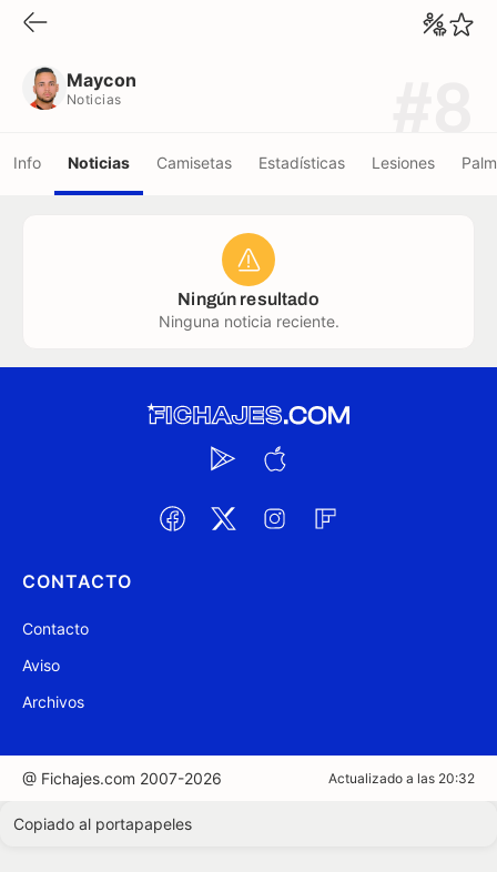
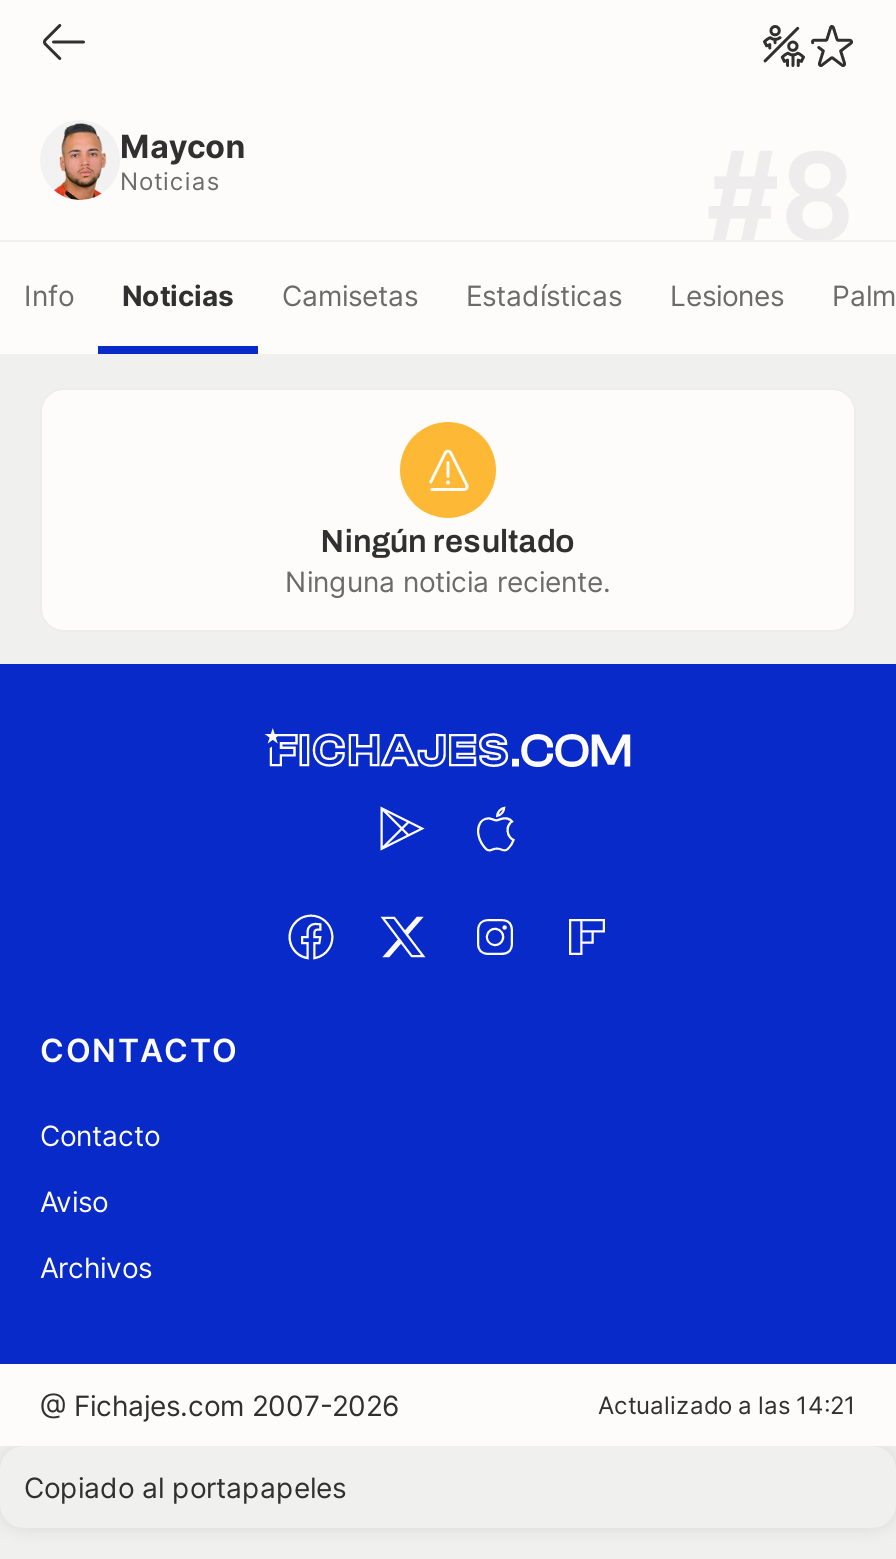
[328,770,475,787] Actualizado a las 20:32 -> [598,1390,856,1420] Actualizado a las 14:21

